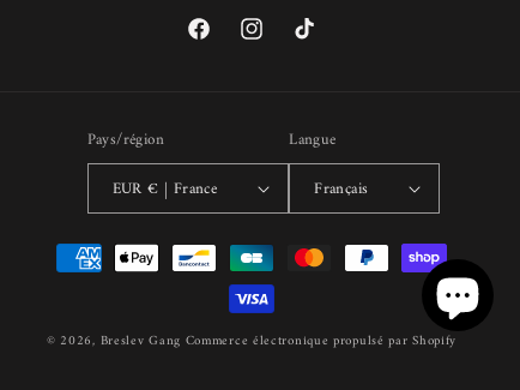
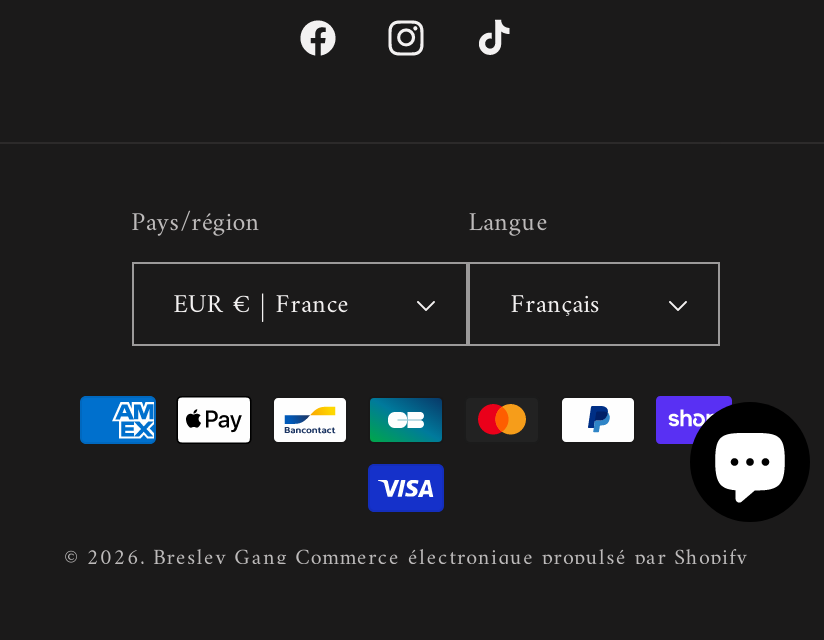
[424,250,479,320] [image] -> [692,404,788,522] [image]

